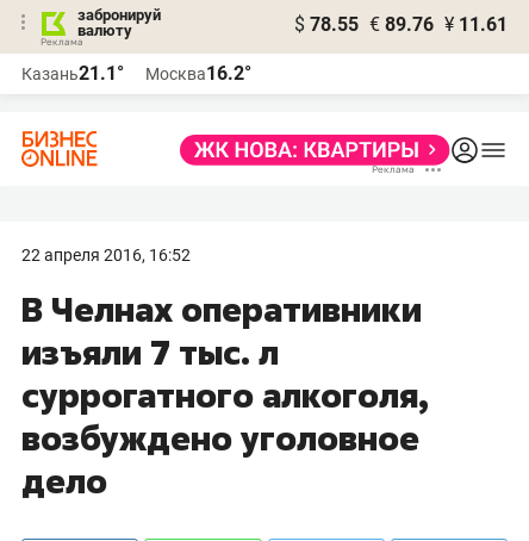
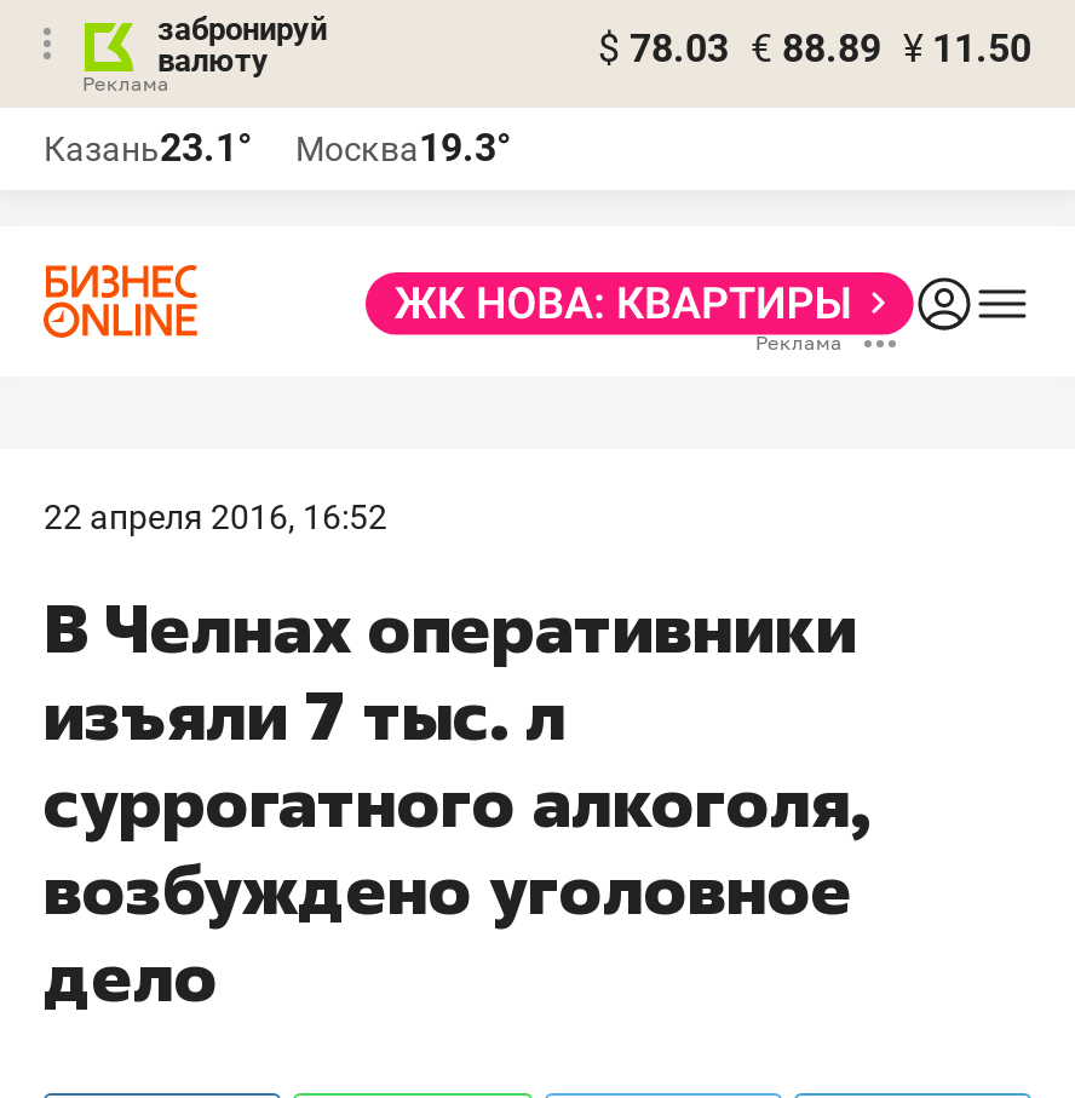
[294,13,508,36] $ 78.55 € 89.76 ¥ 11.61 -> [598,25,1031,71] $ 78.03 € 88.89 ¥ 11.50
[21,62,124,85] Казань21.1° -> [44,125,252,171] Казань23.1°
[145,62,251,85] Москва16.2° -> [295,125,511,171] Москва19.3°

